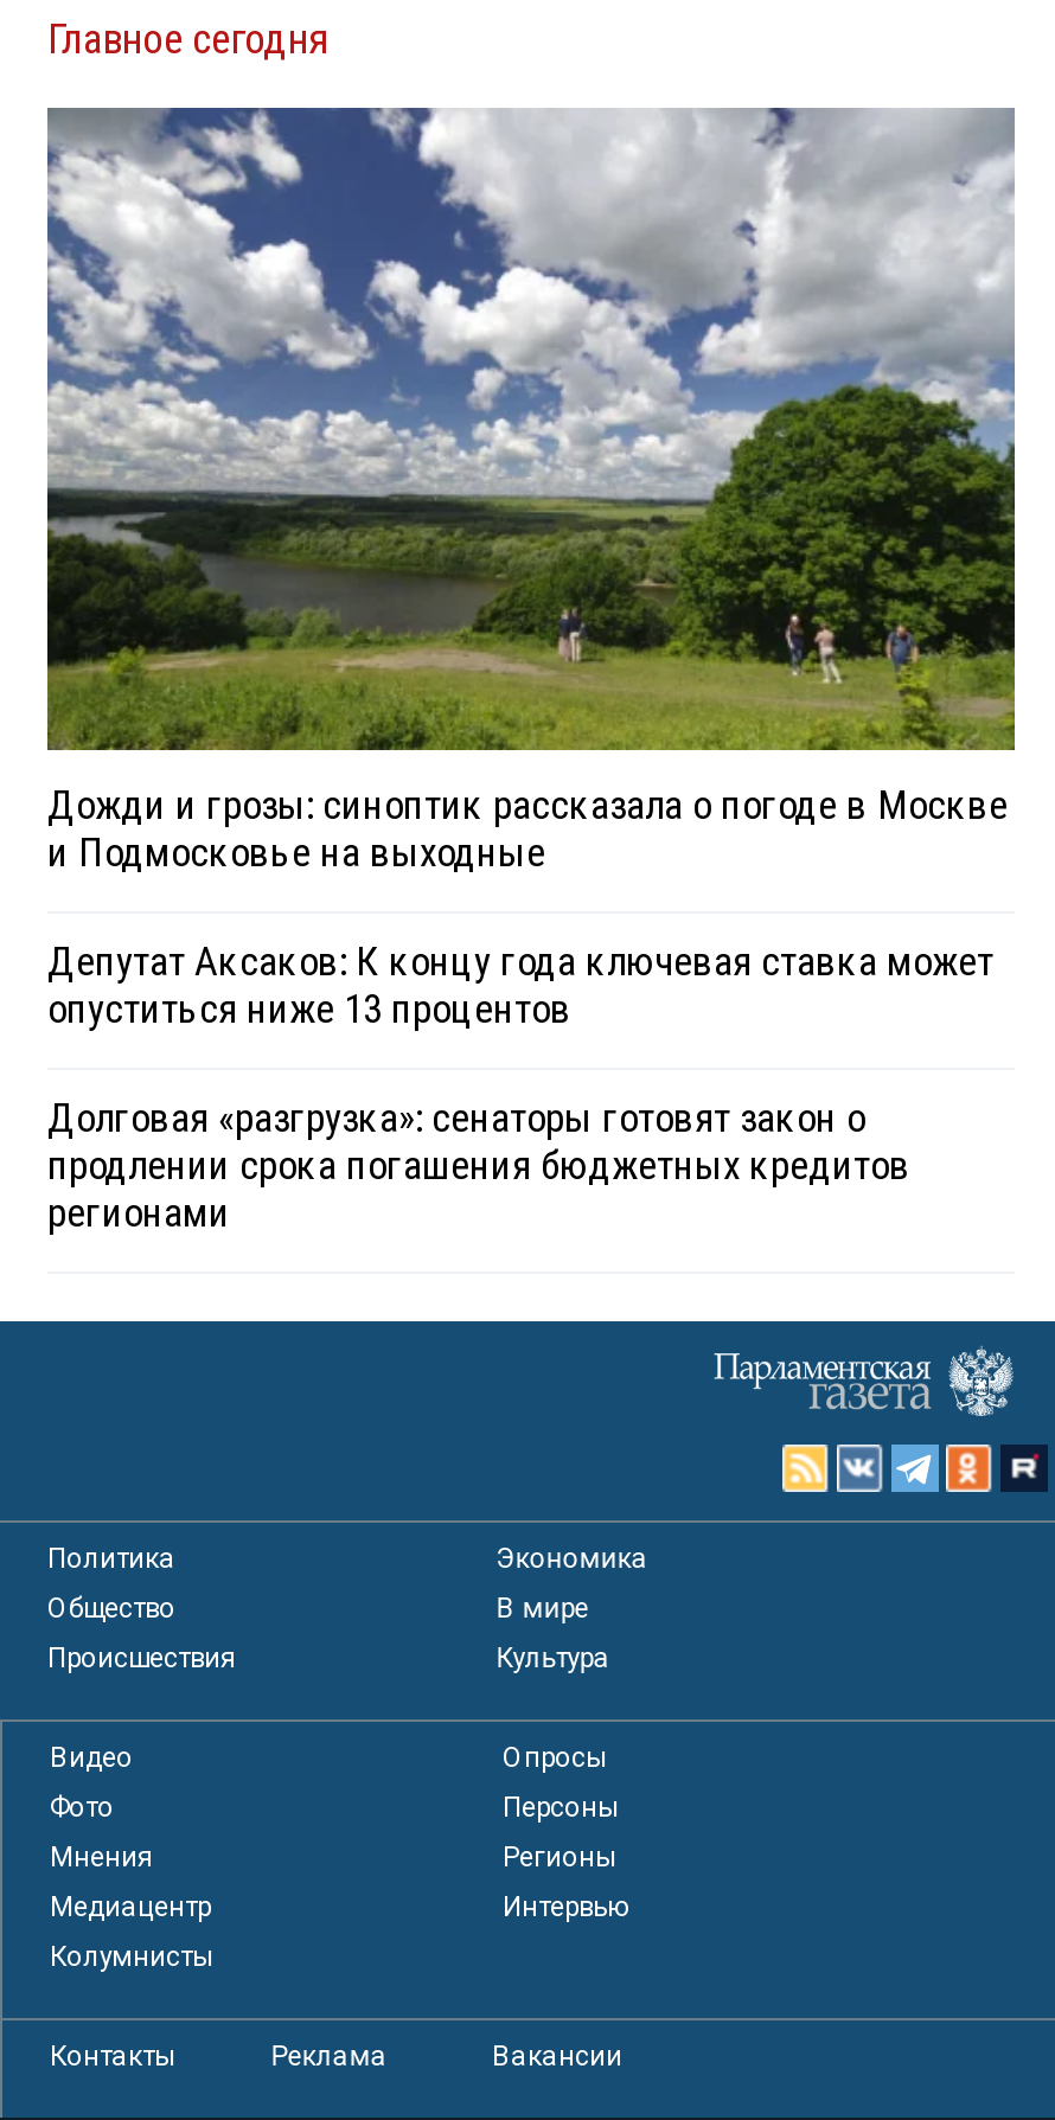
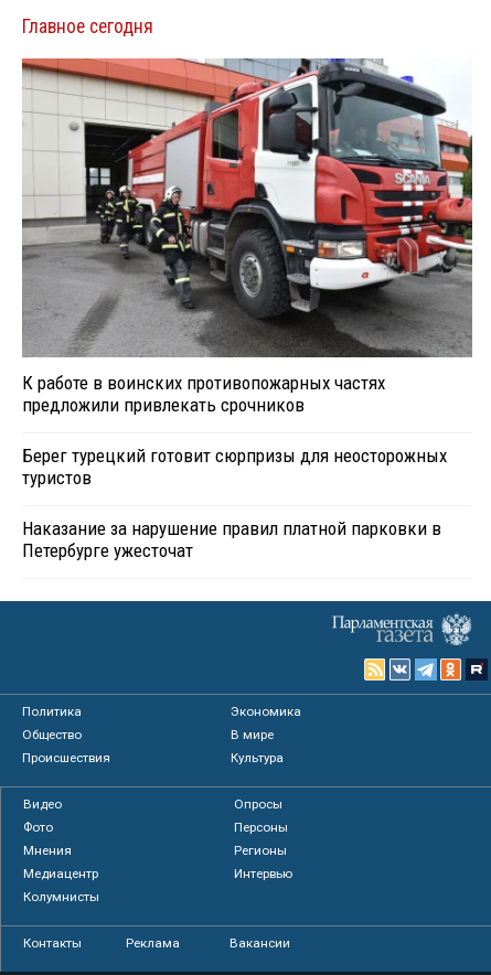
[45,105,1017,875] [image] | Дожди и грозы: синоптик рассказала о погоде в Москве | и Подмосковье на выходные -> [21,57,473,415] [image] | К работе в воинских противопожарных частях | предложили привлекать срочников
[47,936,993,1031] Депутат Аксаков: К концу года ключевая ставка может | опуститься ниже 13 процентов -> [22,444,447,488] Берег турецкий готовит сюрпризы для неосторожных | туристов
[47,1093,910,1235] Долговая «разгрузка»: сенаторы готовят закон о | продлении срока погашения бюджетных кредитов | регионами -> [22,517,441,561] Наказание за нарушение правил платной парковки в | Петербурге ужесточат

